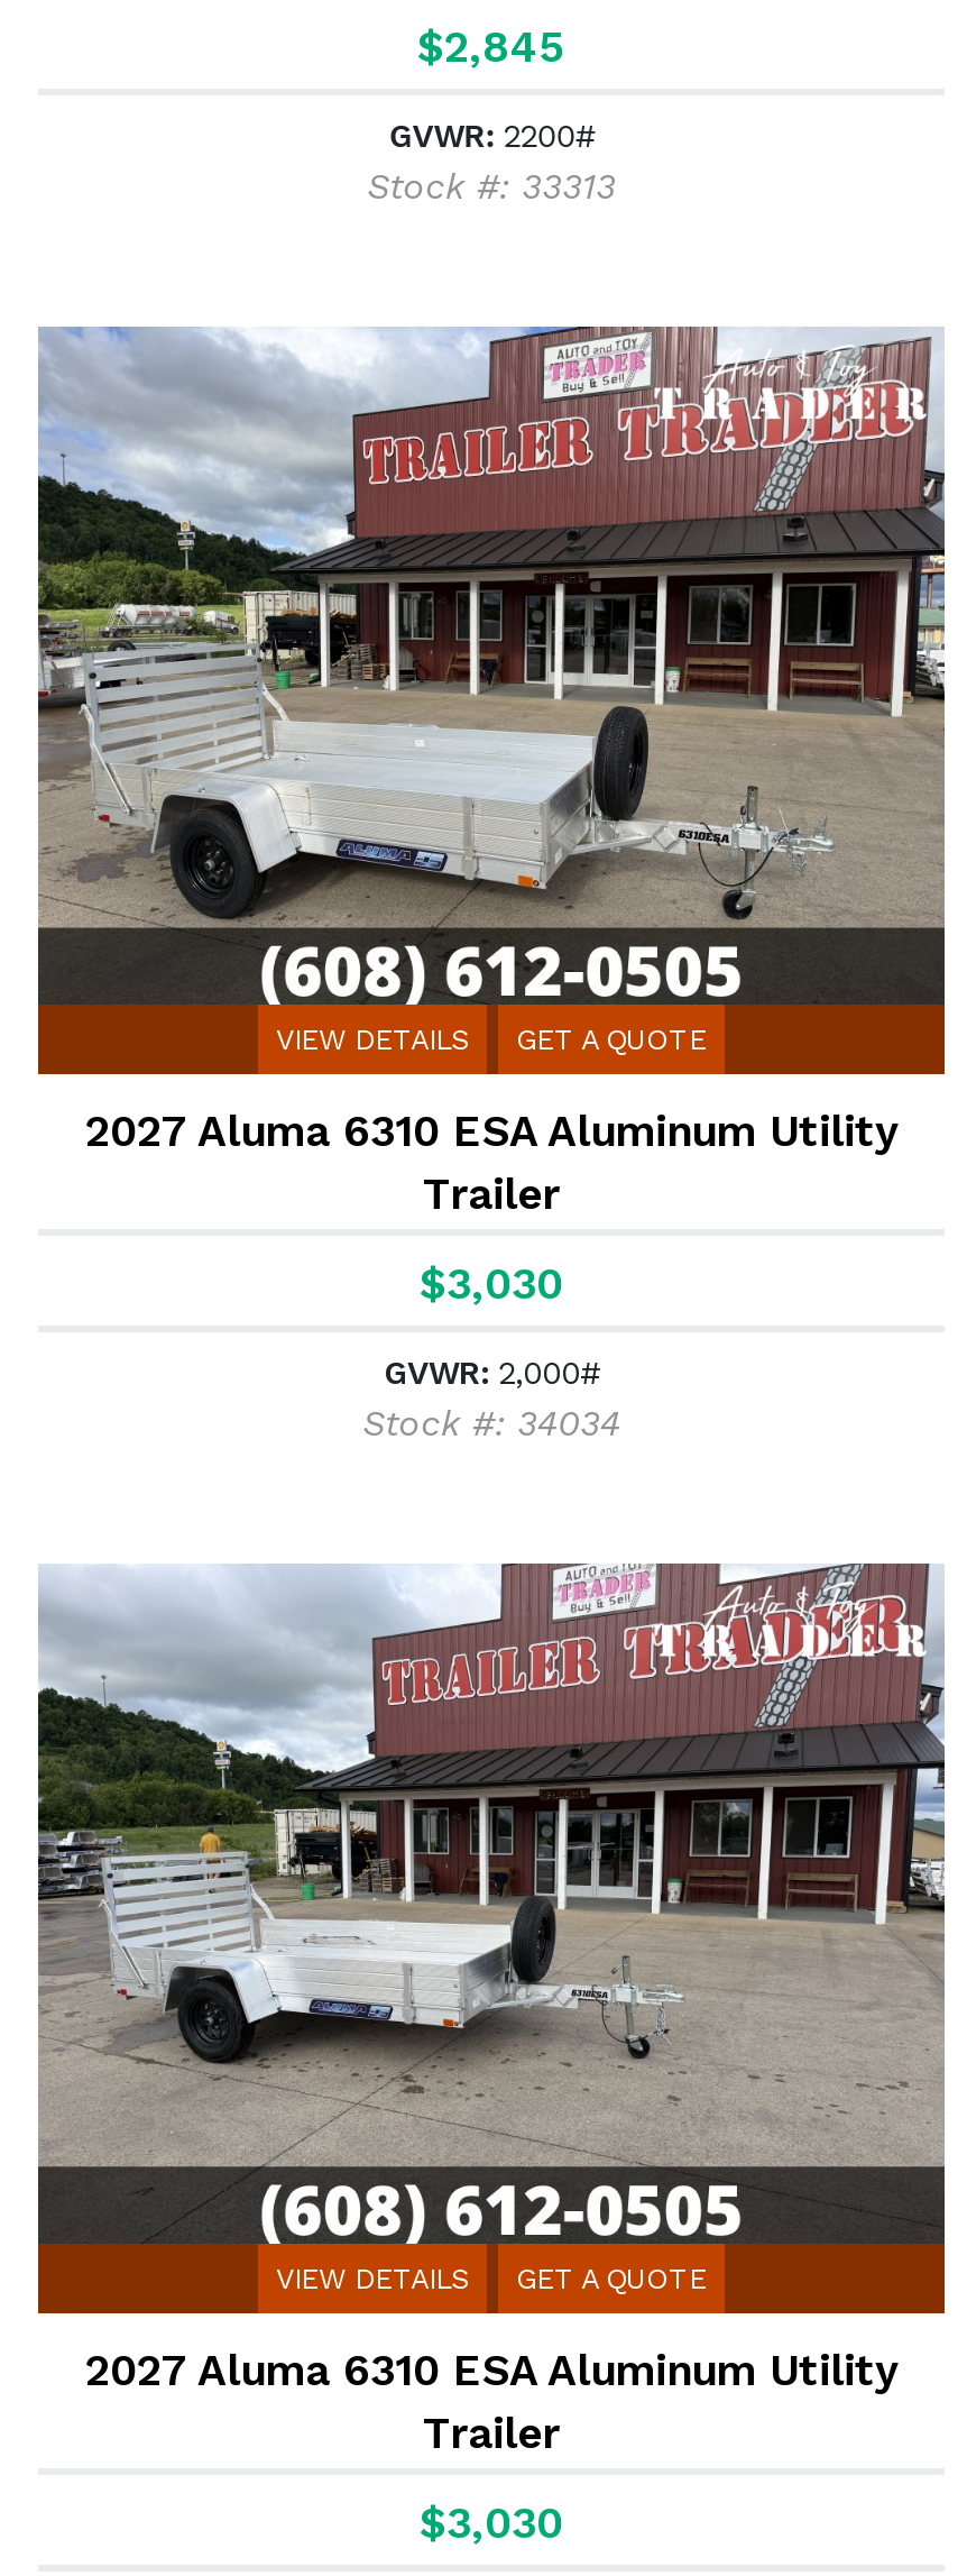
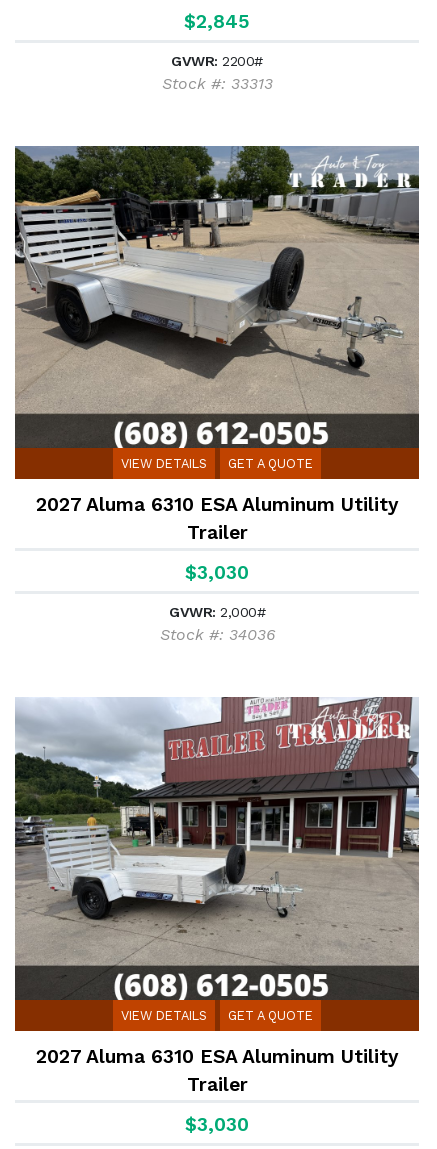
[38,324,945,924] [image] -> [14,145,420,413] [image]
[362,1403,620,1446] Stock #: 34034 -> [159,625,274,644] Stock #: 34036

